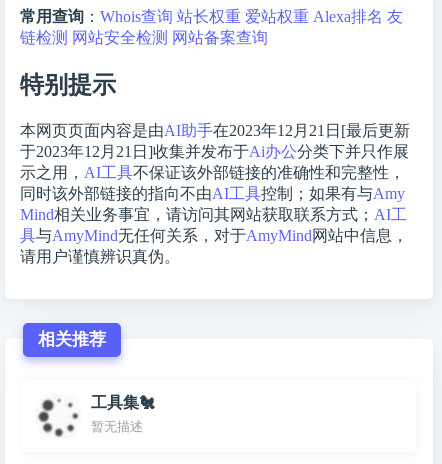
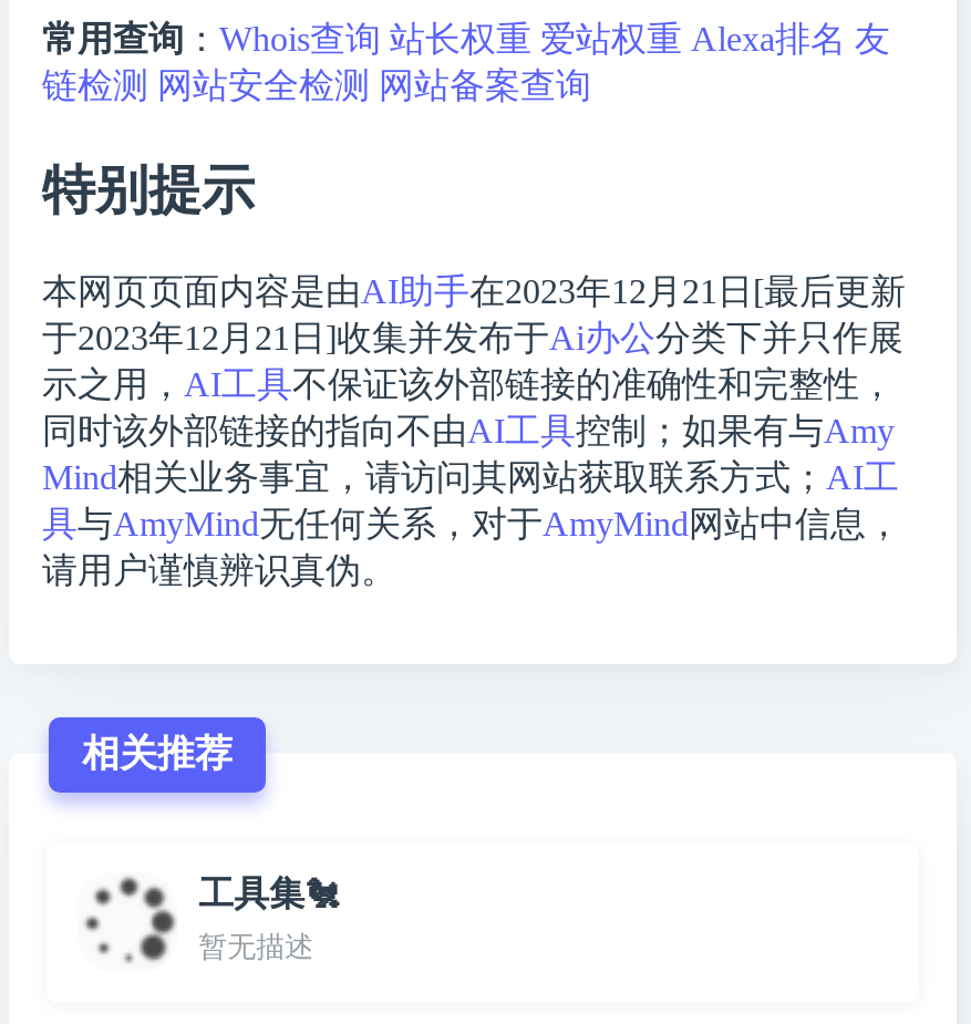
[38,395,79,438] [image] -> [86,875,175,970] [image]

